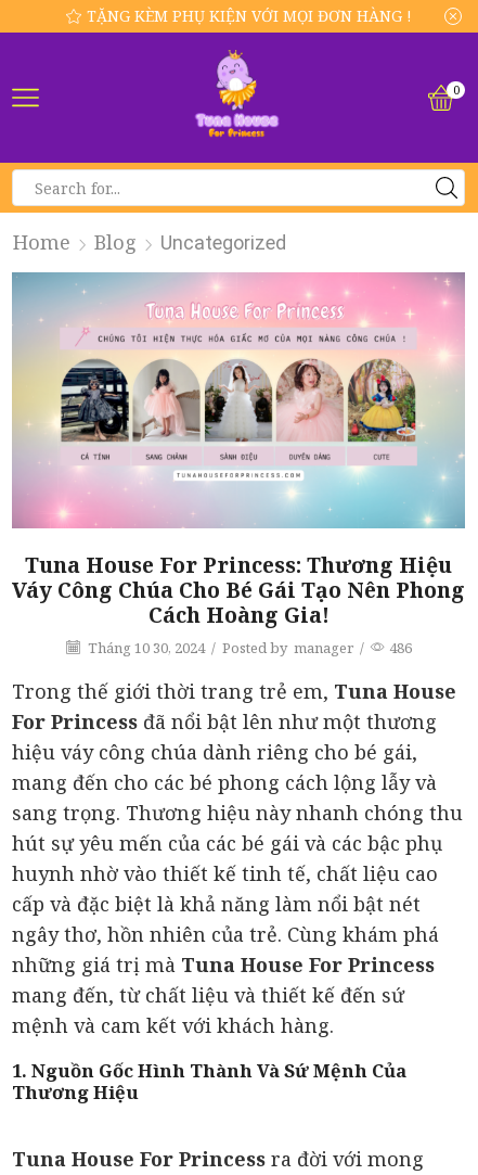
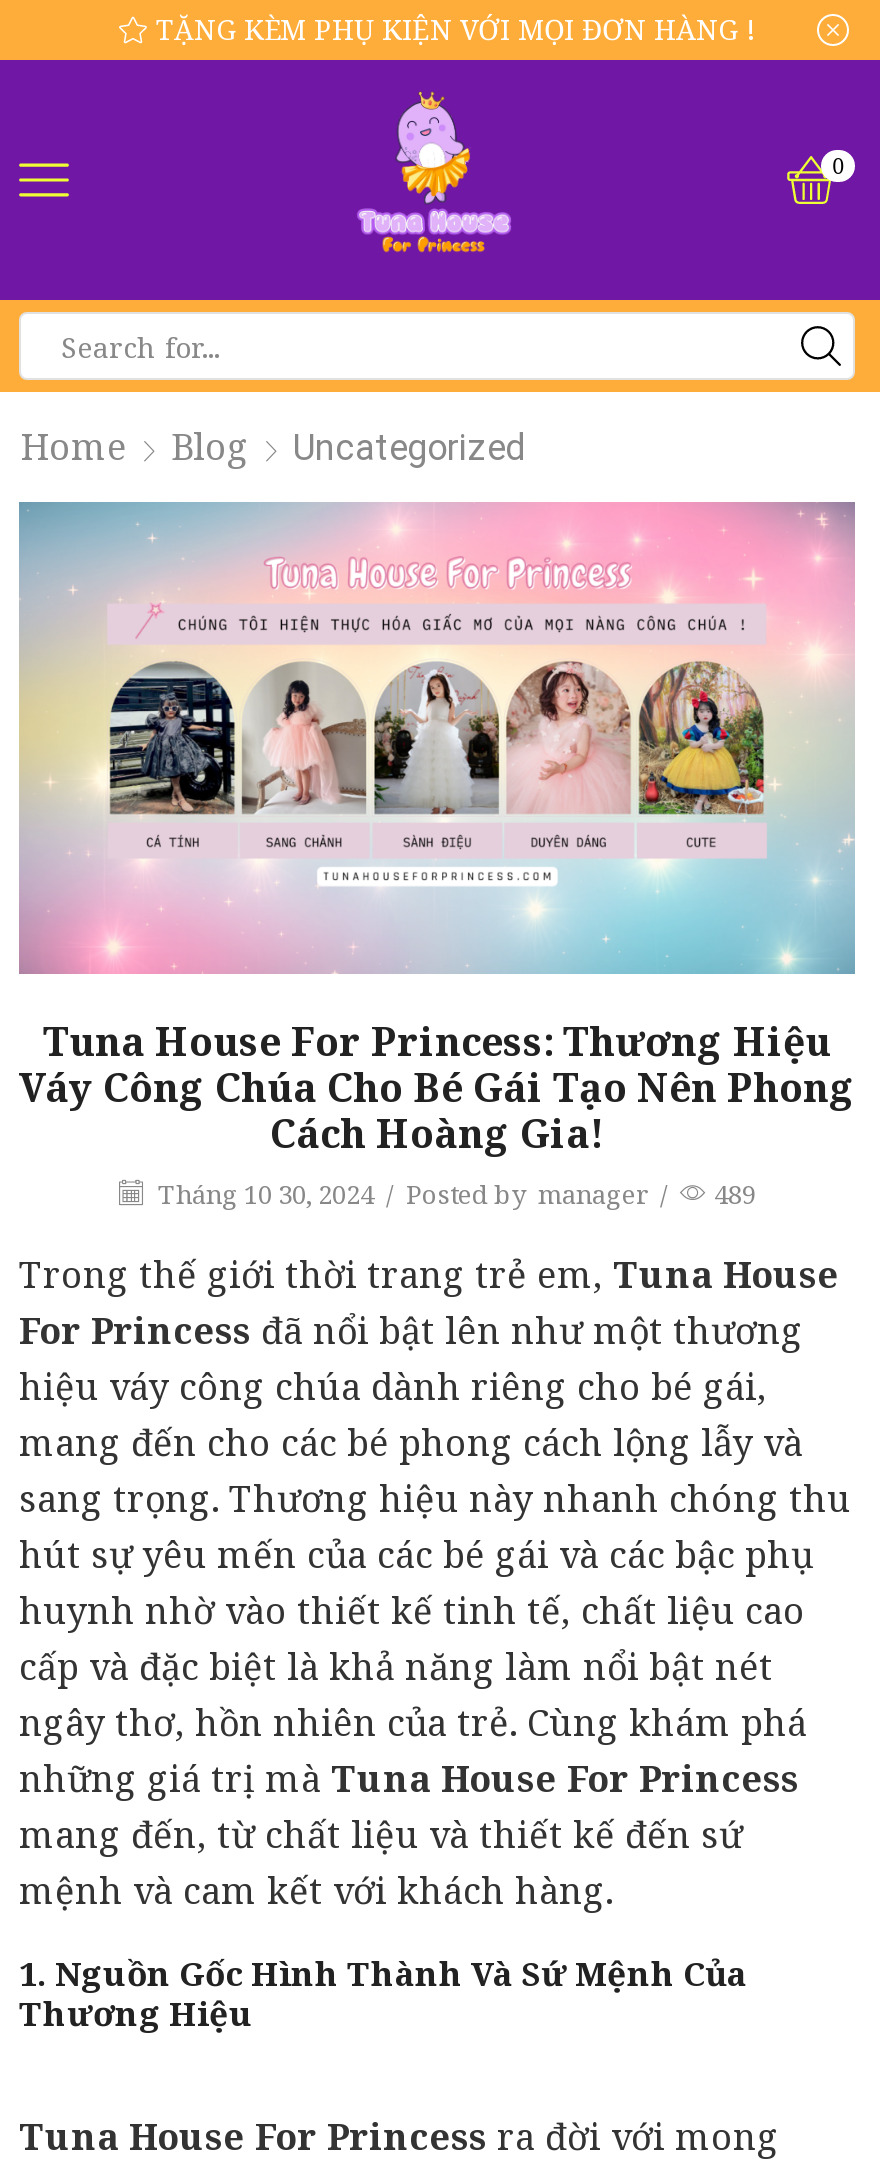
[84,638,411,658] Tháng 10 30, 2024 / Posted by manager / 486 -> [152,1177,756,1213] Tháng 10 30, 2024 / Posted by manager / 489

